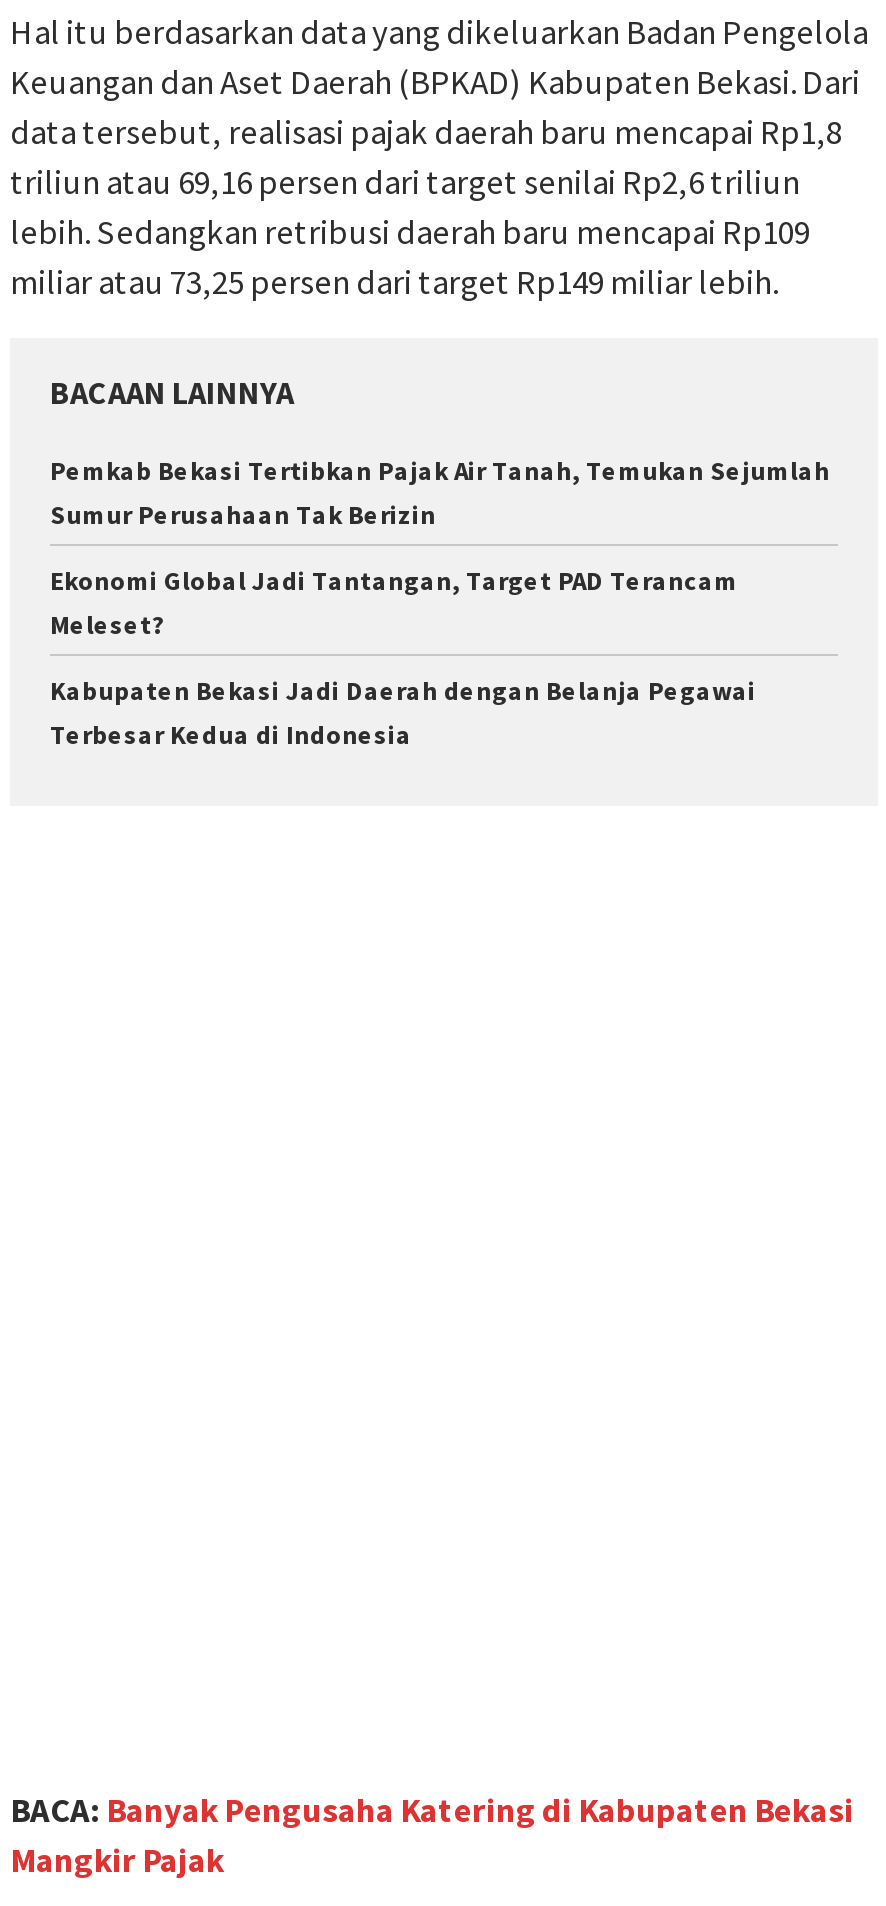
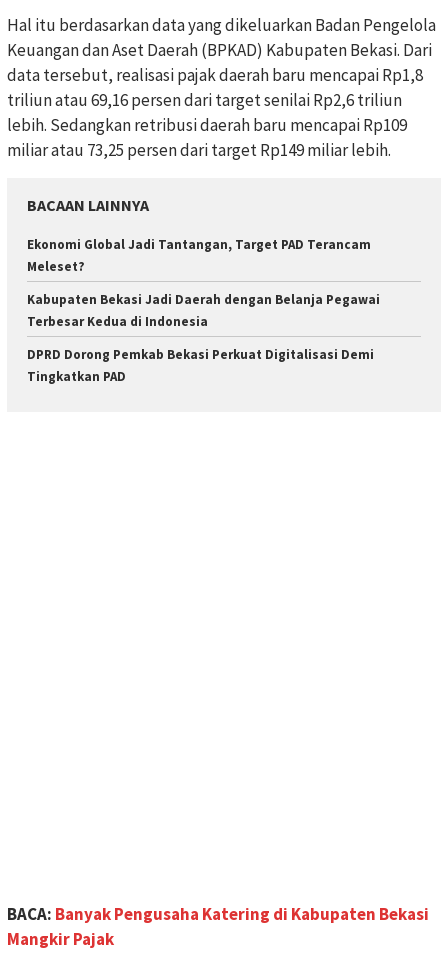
[50,454,830,532] Pemkab Bekasi Tertibkan Pajak Air Tanah, Temukan Sejumlah | Sumur Perusahaan Tak Berizin -> none
moved [50,564,756,752] -> [27,236,380,330]: Ekonomi Global Jadi Tantangan, Target PAD Terancam | Meleset? | Kabupaten Bekasi Jadi Daerah dengan Belanja Pegawai | Terbesar Kedua di Indonesia
none -> [27,346,374,385] DPRD Dorong Pemkab Bekasi Perkuat Digitalisasi Demi | Tingkatkan PAD

